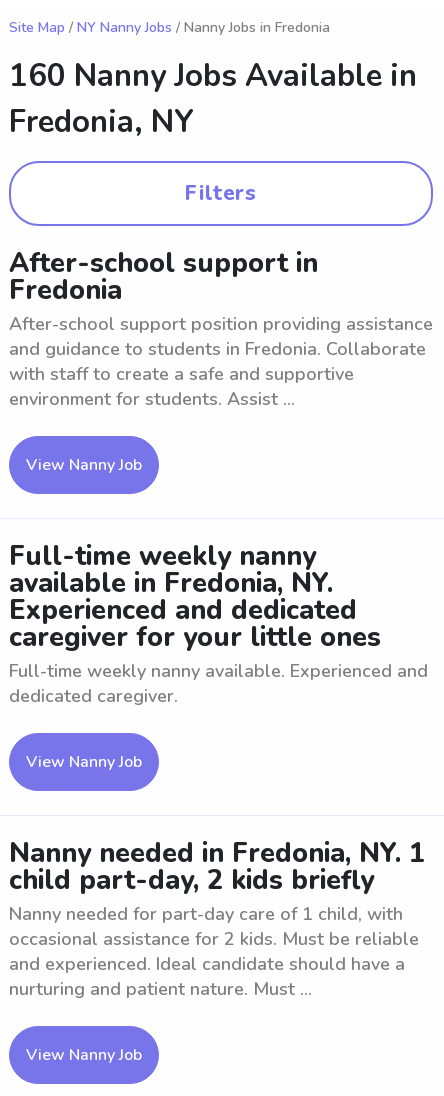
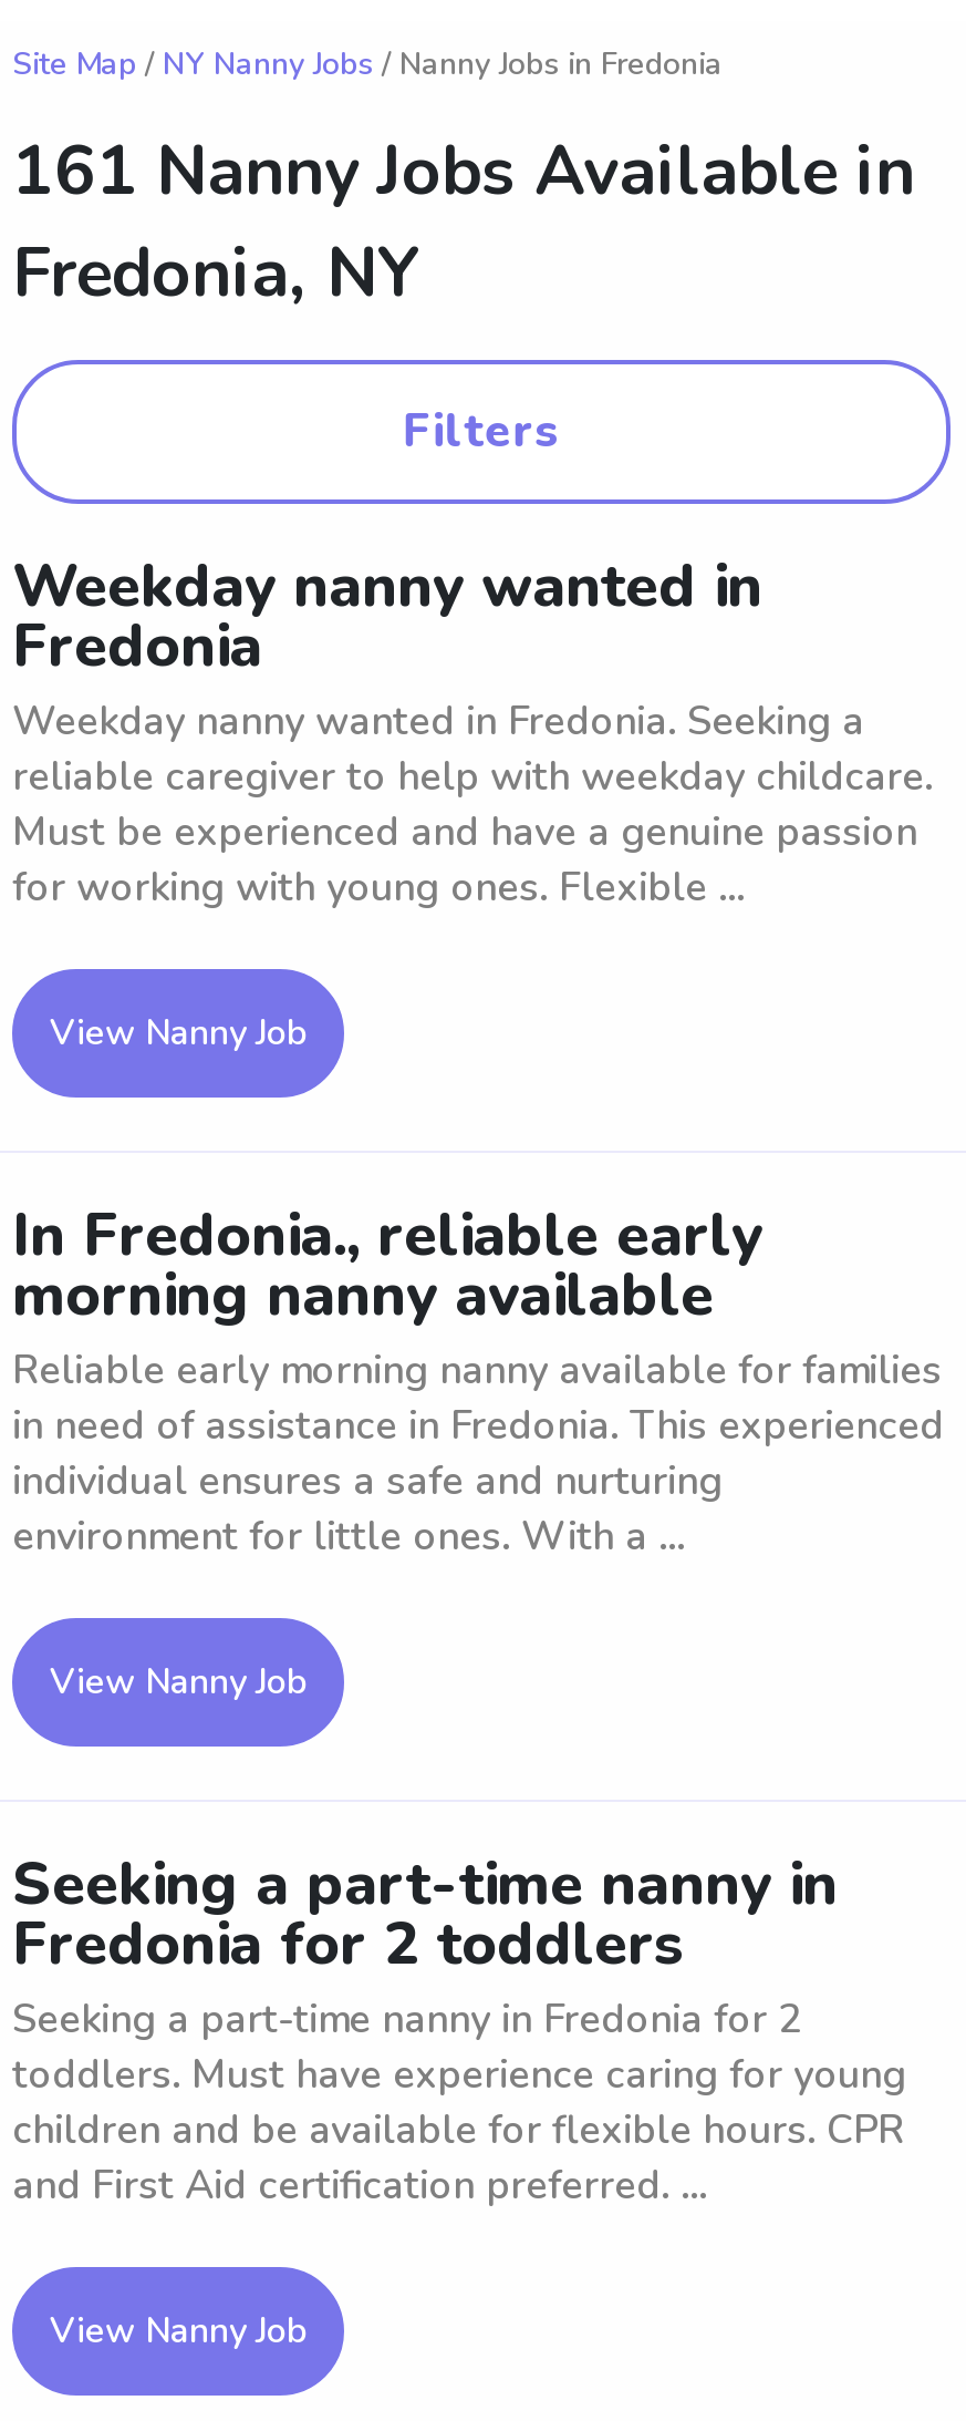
[9,55,417,97] 160 Nanny Jobs Available in -> [12,125,915,218] 161 Nanny Jobs Available in
[9,245,318,282] After-school support in -> [12,546,762,628] Weekday nanny wanted in
[9,312,433,411] After-school support position providing assistance | and guidance to students in Fredonia. Collaborate | with staff to create a safe and supportive | environment for students. Assist ... -> [12,694,933,914] Weekday nanny wanted in Fredonia. Seeking a | reliable caregiver to help with weekday childcare. | Must be experienced and have a genuine passion | for working with young ones. Flexible ...
[9,538,428,708] Full-time weekly nanny | available in Fredonia, NY. | Experienced and dedicated | caregiver for your little ones | Full-time weekly nanny available. Experienced and | dedicated caregiver. -> [12,1195,944,1563] In Fredonia., reliable early | morning nanny available | Reliable early morning nanny available for families | in need of assistance in Fredonia. This experienced | individual ensures a safe and nurturing | environment for little ones. With a ...
[9,835,425,1001] Nanny needed in Fredonia, NY. 1 | child part-day, 2 kids briefly | Nanny needed for part-day care of 1 child, with | occasional assistance for 2 kids. Must be reliable | and experienced. Ideal candidate should have a | nurturing and patient nature. Must ... -> [12,1844,906,2212] Seeking a part-time nanny in | Fredonia for 2 toddlers | Seeking a part-time nanny in Fredonia for 2 | toddlers. Must have experience caring for young | children and be available for flexible hours. CPR | and First Aid certification preferred. ...

